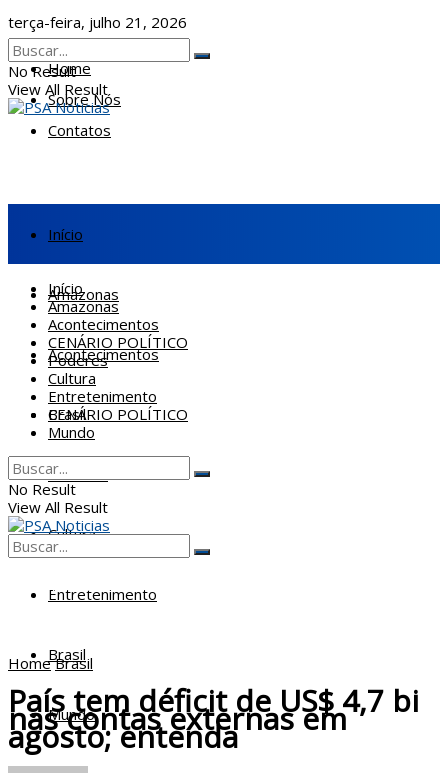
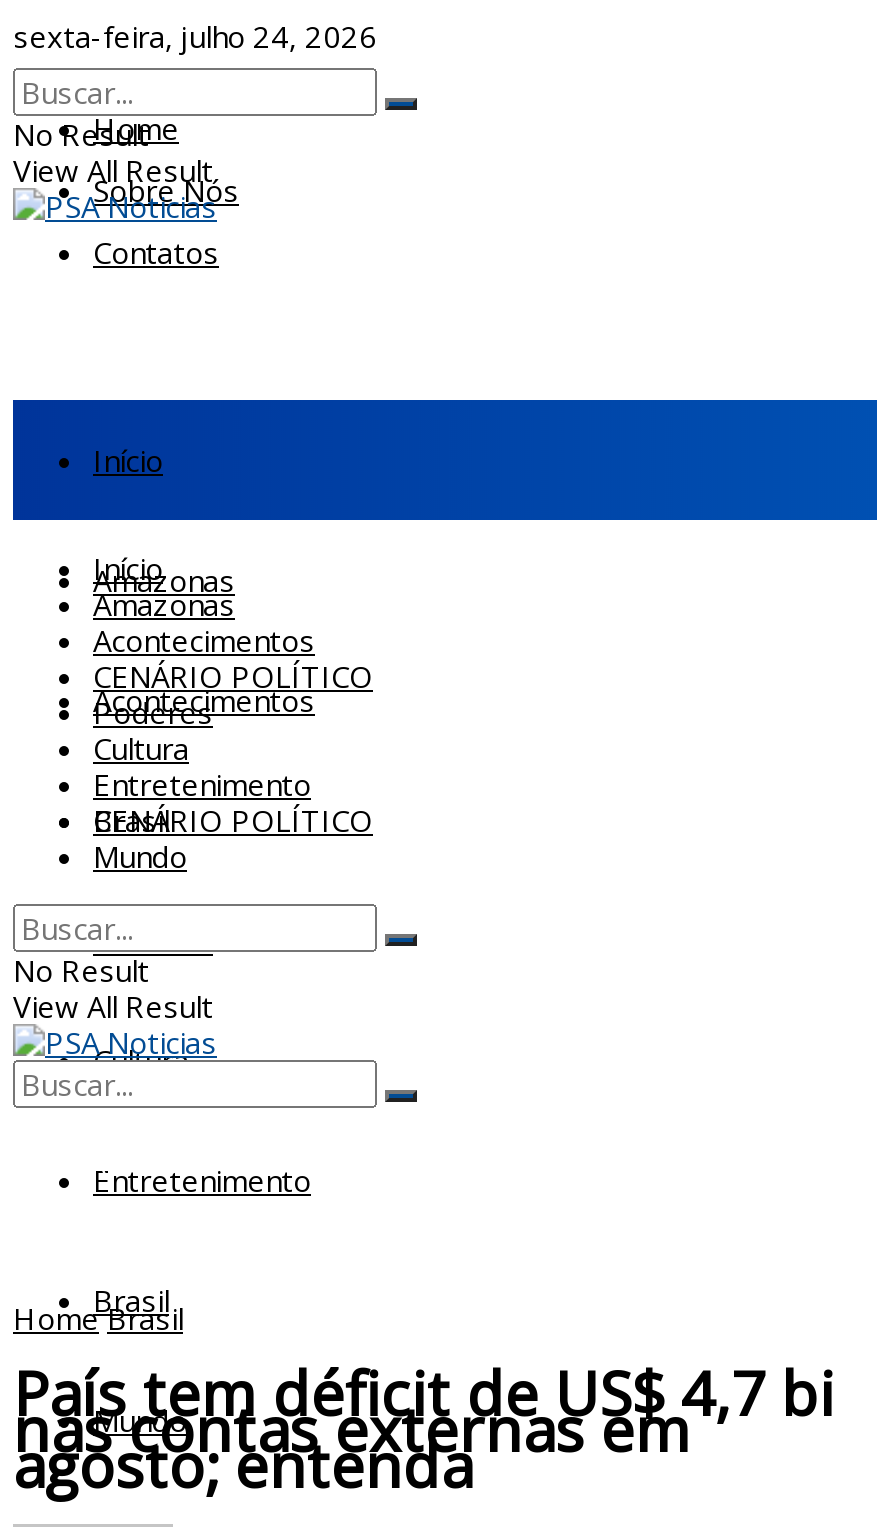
[8,12,187,32] terça-feira, julho 21, 2026 -> [13,16,377,56] sexta-feira, julho 24, 2026

